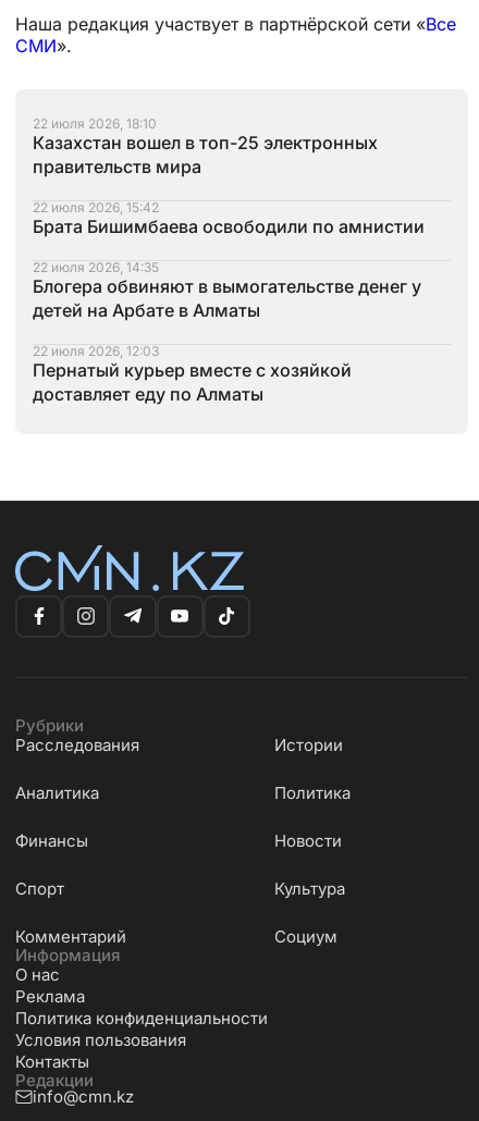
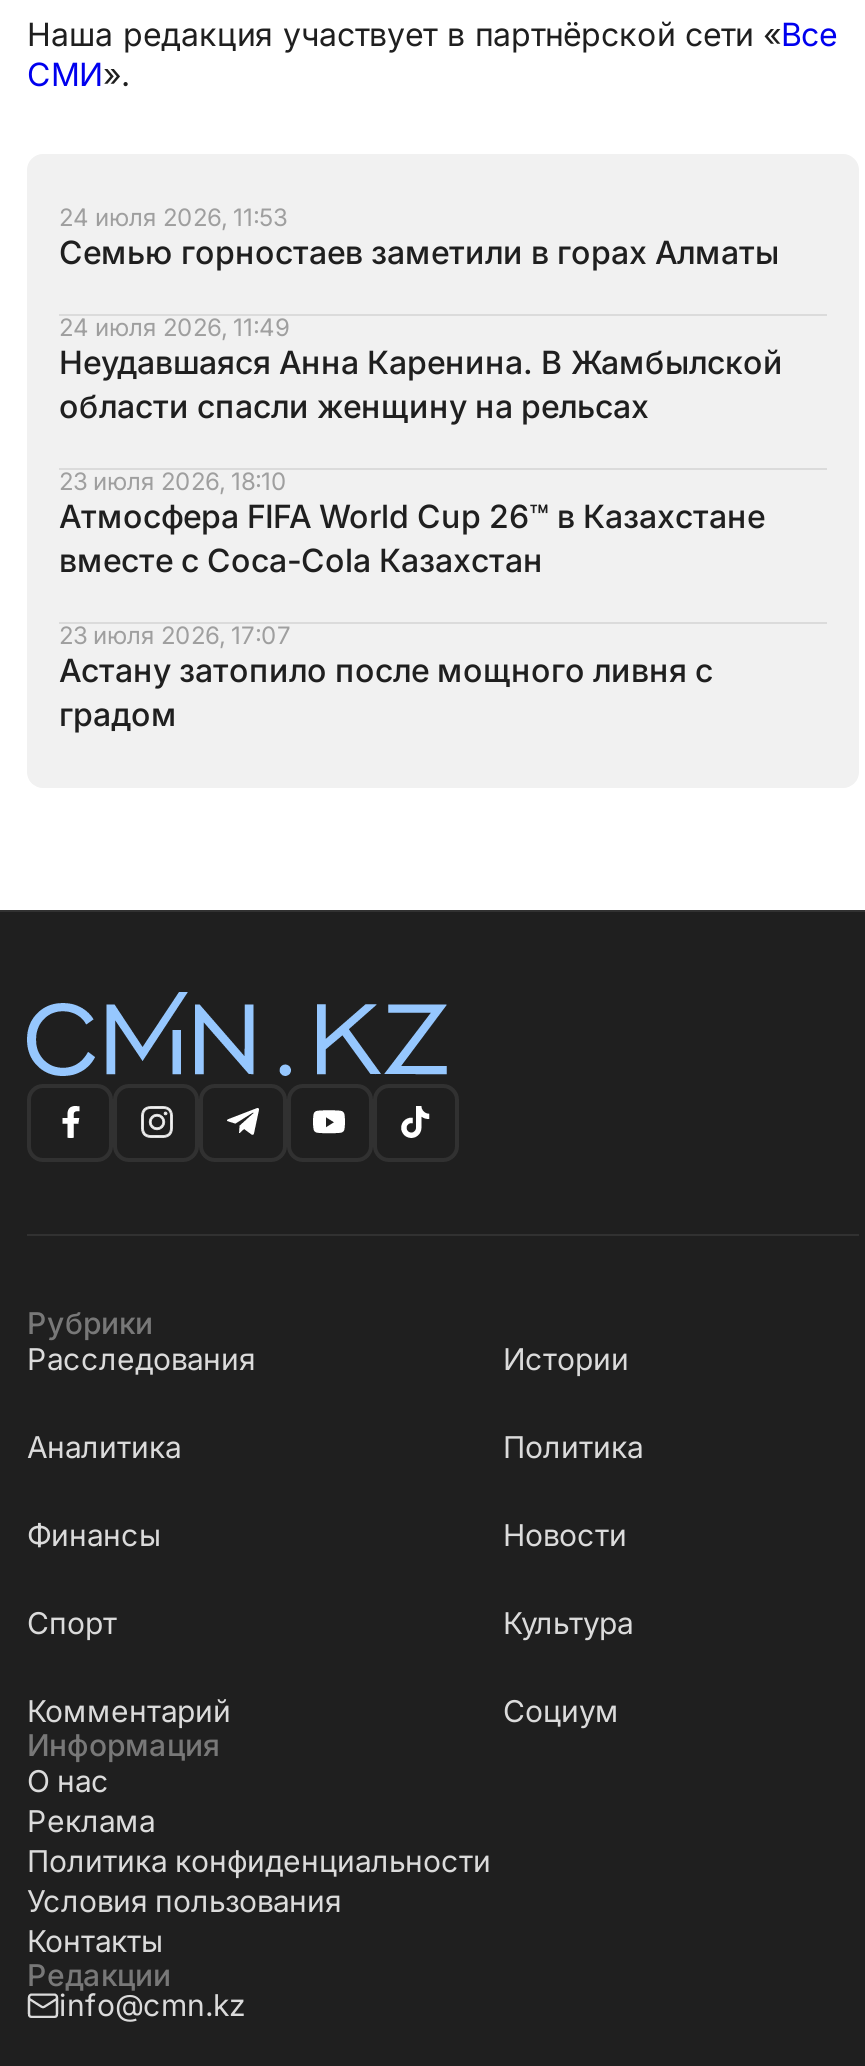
[33,116,378,178] 22 июля 2026, 18:10 | Казахстан вошел в топ-25 электронных | правительств мира -> [59,203,779,273] 24 июля 2026, 11:53 | Семью горностаев заметили в горах Алматы
[33,200,425,238] 22 июля 2026, 15:42 | Брата Бишимбаева освободили по амнистии -> [59,313,783,427] 24 июля 2026, 11:49 | Неудавшаяся Анна Каренина. В Жамбылской | области спасли женщину на рельсах
[33,259,421,321] 22 июля 2026, 14:35 | Блогера обвиняют в вымогательстве денег у | детей на Арбате в Алматы -> [59,467,765,581] 23 июля 2026, 18:10 | Атмосфера FIFA World Cup 26™ в Казахстане | вместе с Coca-Cola Казахстан
[33,343,352,405] 22 июля 2026, 12:03 | Пернатый курьер вместе с хозяйкой | доставляет еду по Алматы -> [59,621,713,735] 23 июля 2026, 17:07 | Астану затопило после мощного ливня с | градом

